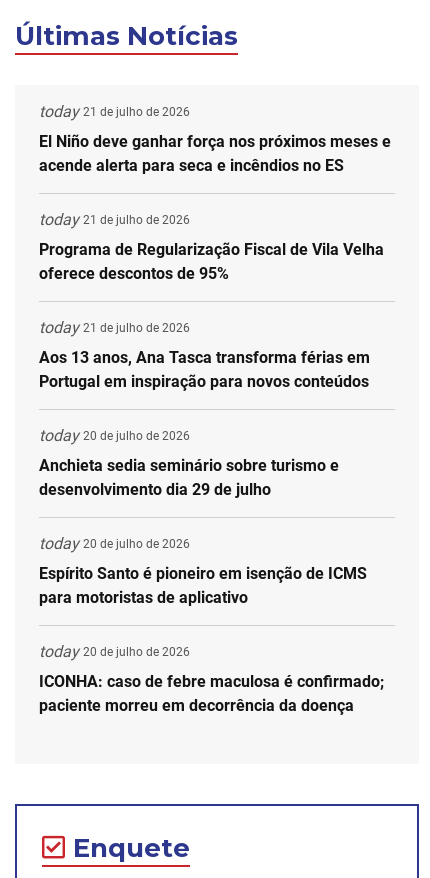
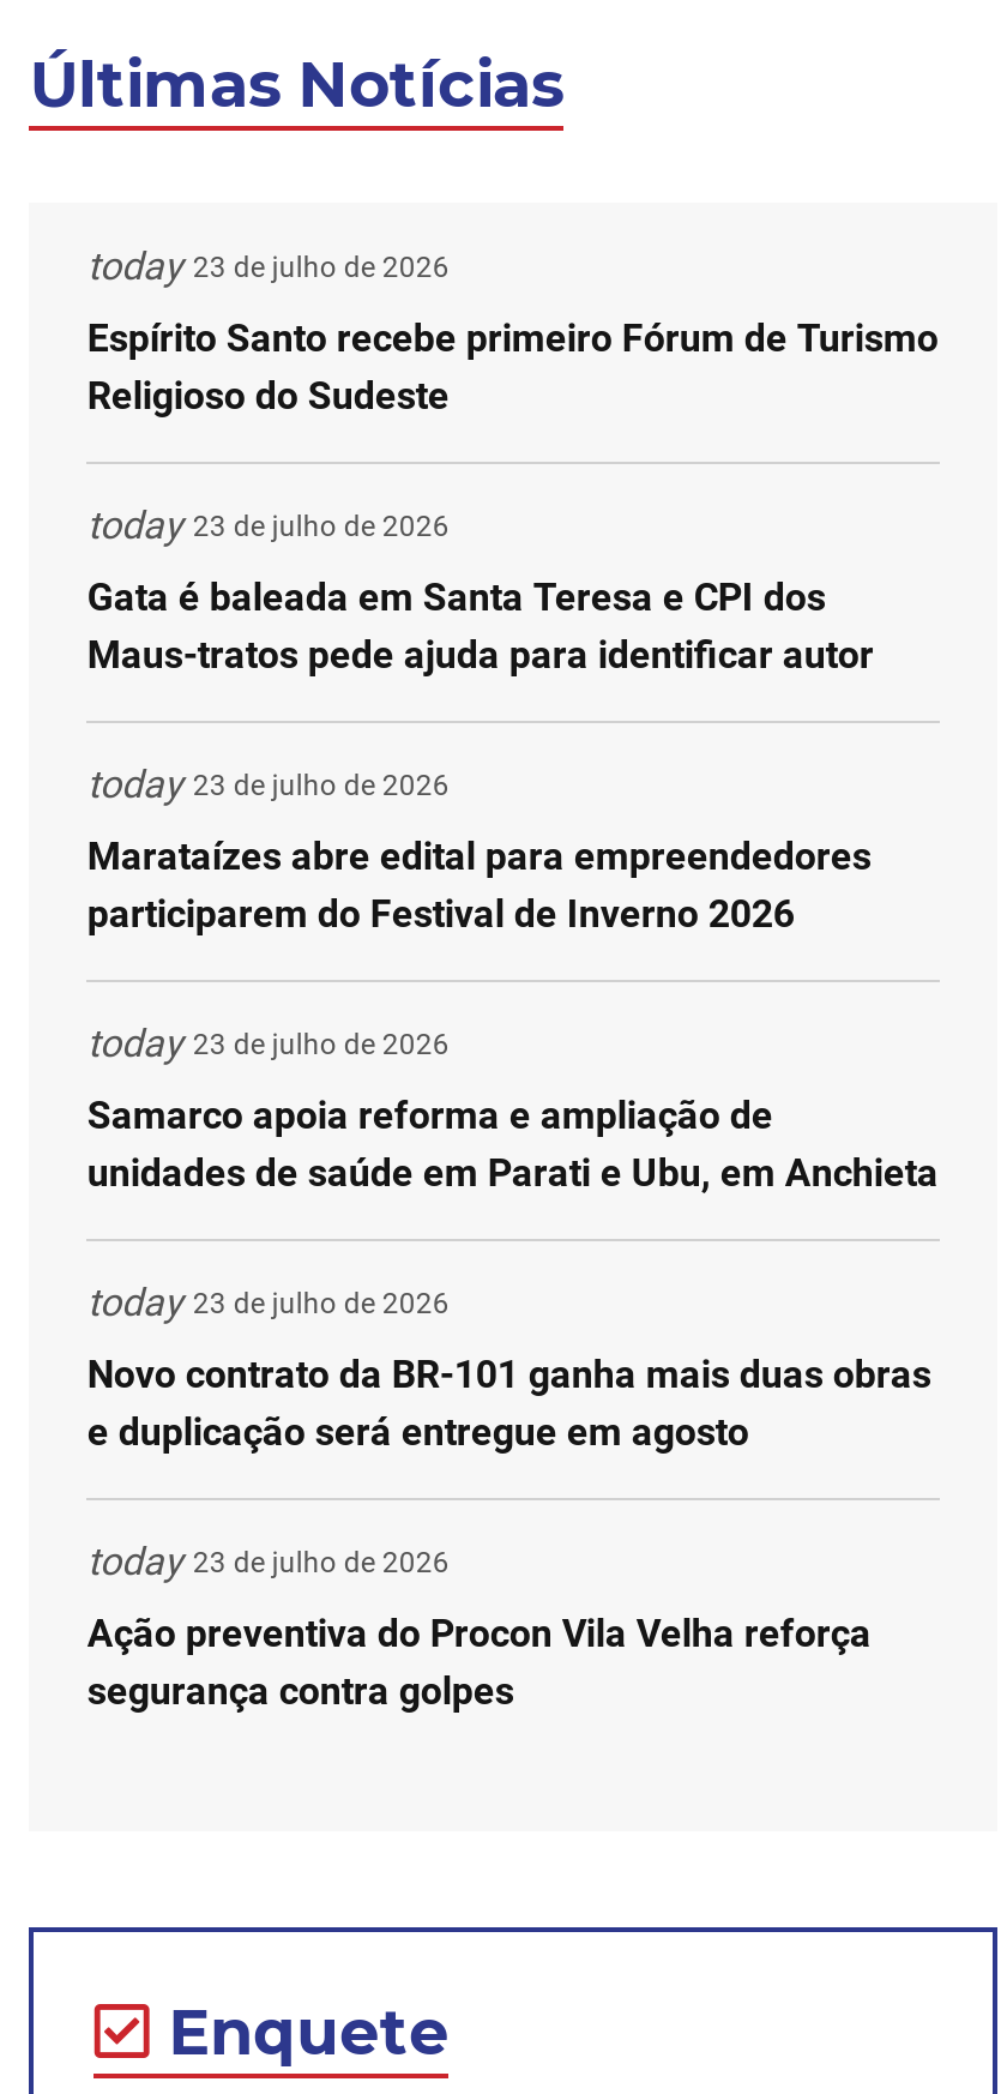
[39,102,190,121] today 21 de julho de 2026 -> [87,243,449,289] today 23 de julho de 2026
[39,132,391,175] El Niño deve ganhar força nos próximos meses e | acende alerta para seca e incêndios no ES -> [87,315,938,418] Espírito Santo recebe primeiro Fórum de Turismo | Religioso do Sudeste
[39,210,190,229] today 21 de julho de 2026 -> [87,502,449,548] today 23 de julho de 2026
[39,240,384,283] Programa de Regularização Fiscal de Vila Velha | oferece descontos de 95% -> [87,574,874,677] Gata é baleada em Santa Teresa e CPI dos | Maus-tratos pede ajuda para identificar autor
[39,318,190,337] today 21 de julho de 2026 -> [87,761,449,807] today 23 de julho de 2026
[39,348,370,391] Aos 13 anos, Ana Tasca transforma férias em | Portugal em inspiração para novos conteúdos -> [87,833,871,936] Marataízes abre edital para empreendedores | participarem do Festival de Inverno 2026
[39,426,190,445] today 20 de julho de 2026 -> [87,1020,449,1066] today 23 de julho de 2026
[39,456,339,499] Anchieta sedia seminário sobre turismo e | desenvolvimento dia 29 de julho -> [87,1092,938,1195] Samarco apoia reforma e ampliação de | unidades de saúde em Parati e Ubu, em Anchieta
[39,534,190,553] today 20 de julho de 2026 -> [87,1279,449,1325] today 23 de julho de 2026
[39,564,367,607] Espírito Santo é pioneiro em isenção de ICMS | para motoristas de aplicativo -> [87,1351,931,1454] Novo contrato da BR-101 ganha mais duas obras | e duplicação será entregue em agosto
[39,642,190,661] today 20 de julho de 2026 -> [87,1538,449,1584] today 23 de julho de 2026
[39,672,384,715] ICONHA: caso de febre maculosa é confirmado; | paciente morreu em decorrência da doença -> [87,1610,871,1713] Ação preventiva do Procon Vila Velha reforça | segurança contra golpes

